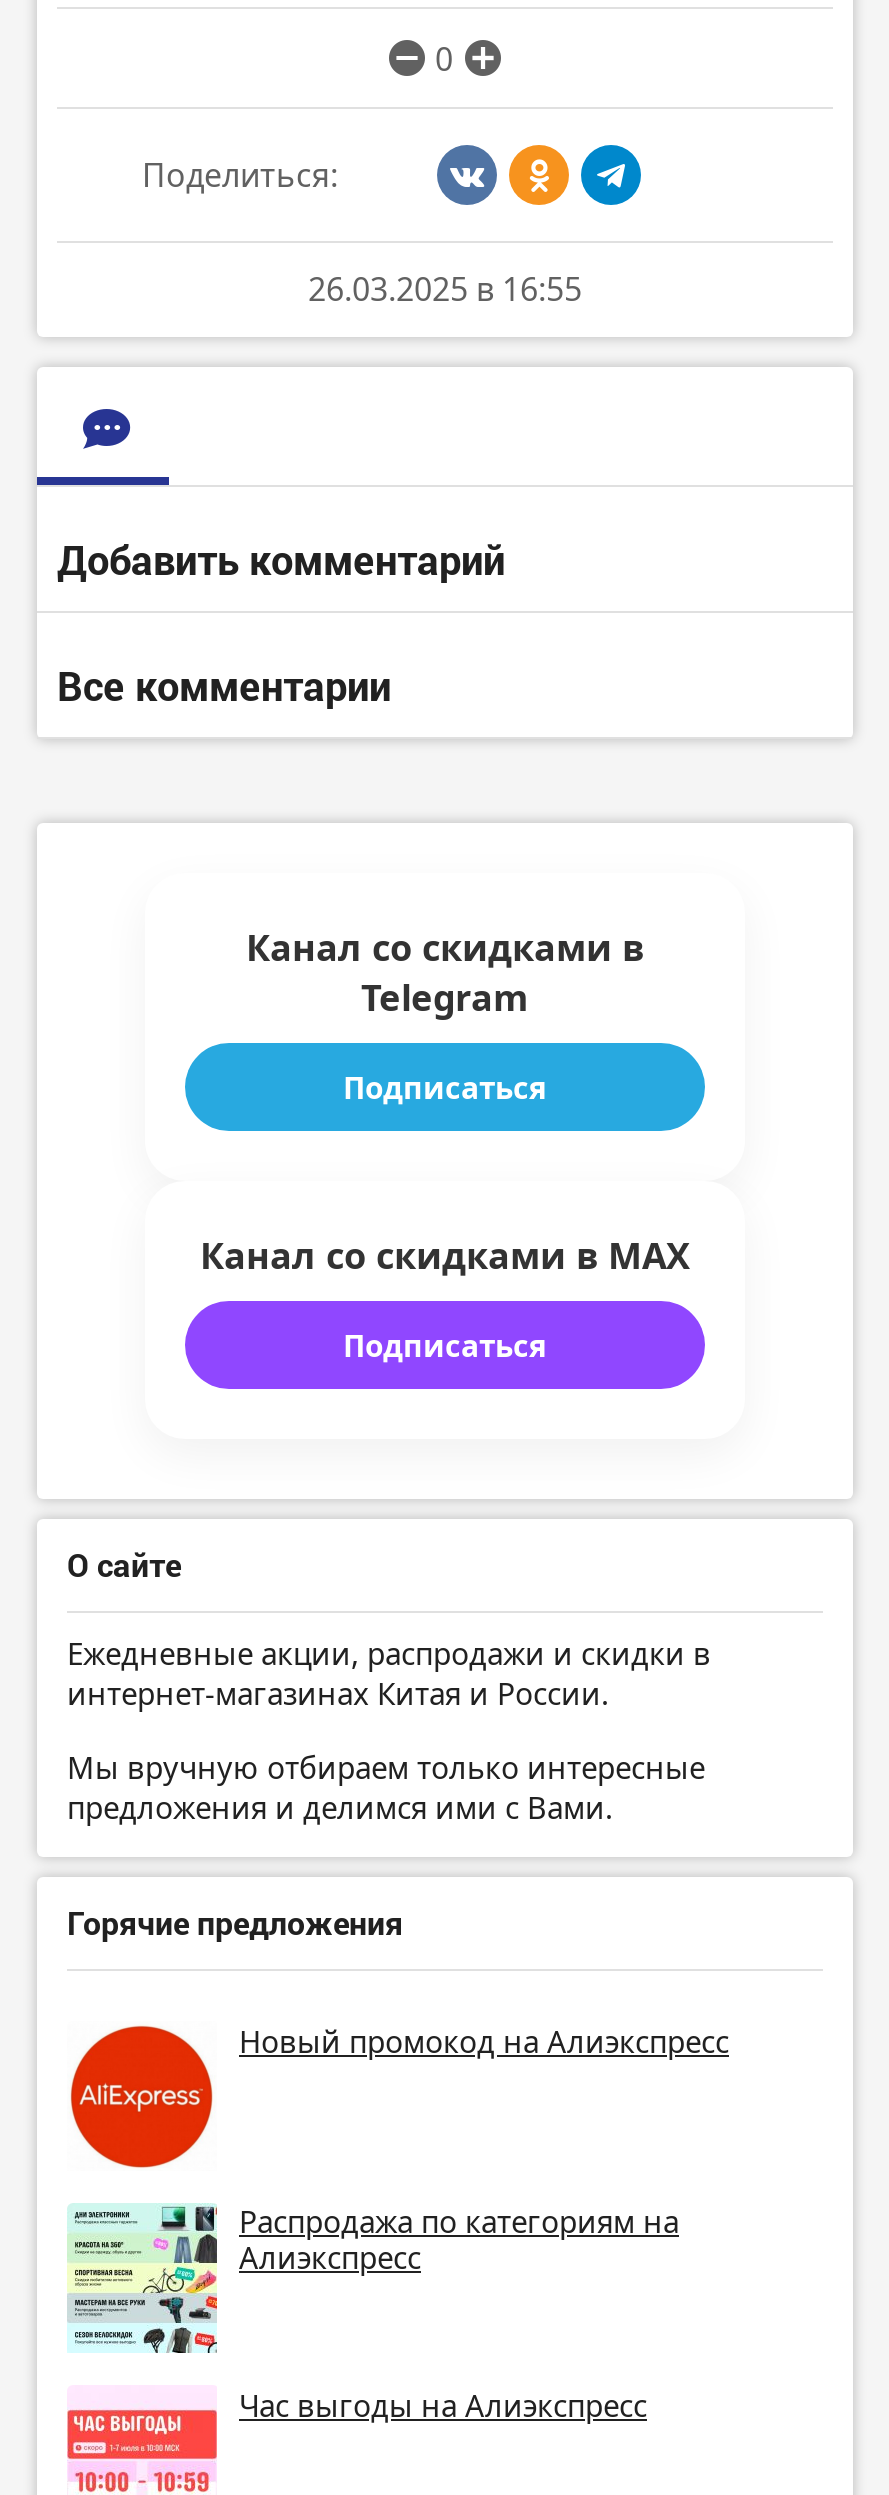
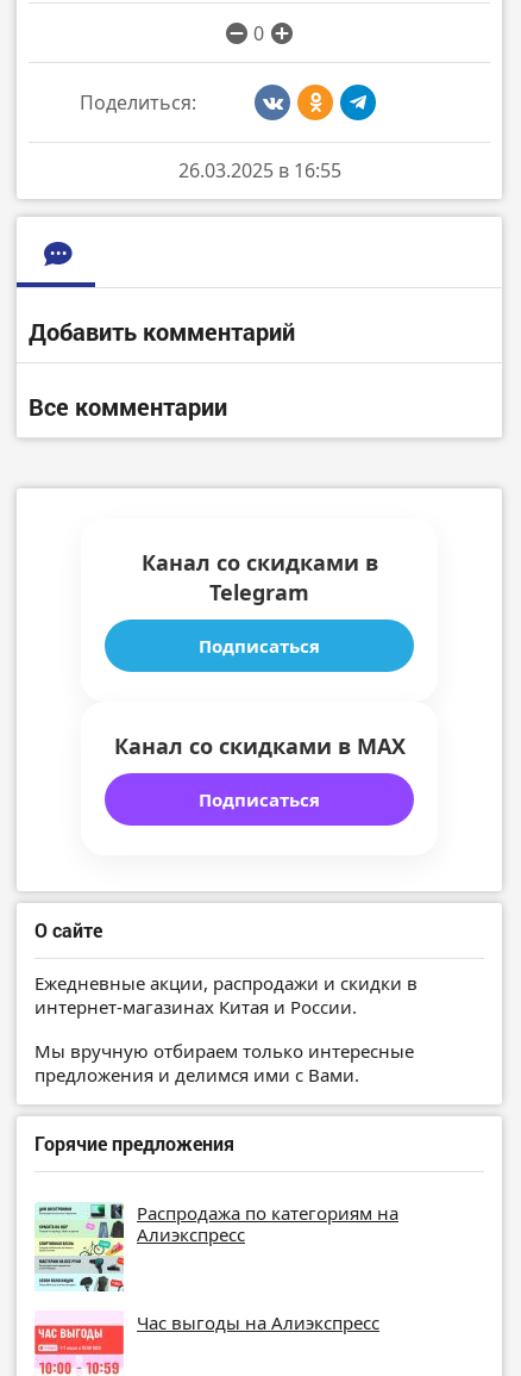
[69,2020,729,2169] [image] | Новый промокод на Алиэкспресс -> none

